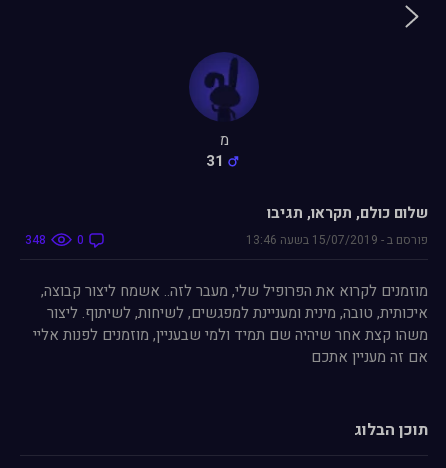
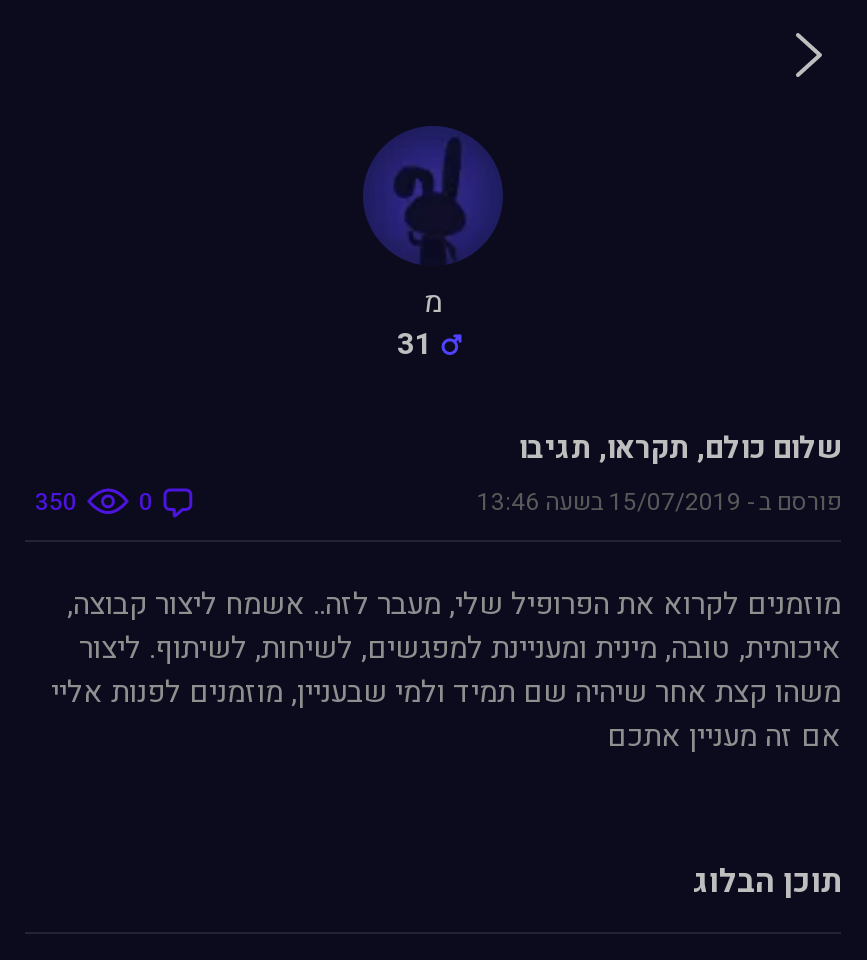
[25,231,84,249] 348 0 -> [35,484,153,520] 350 0

